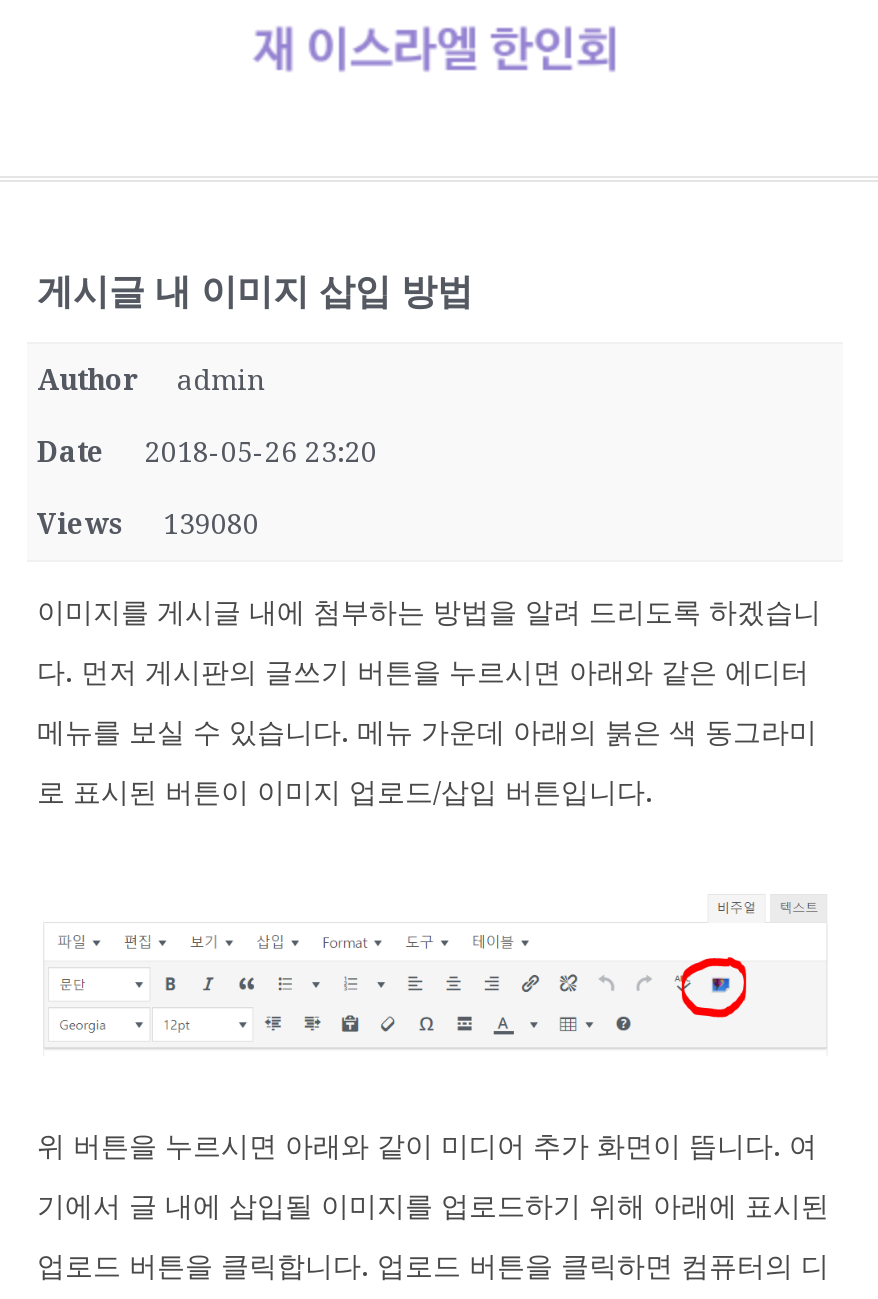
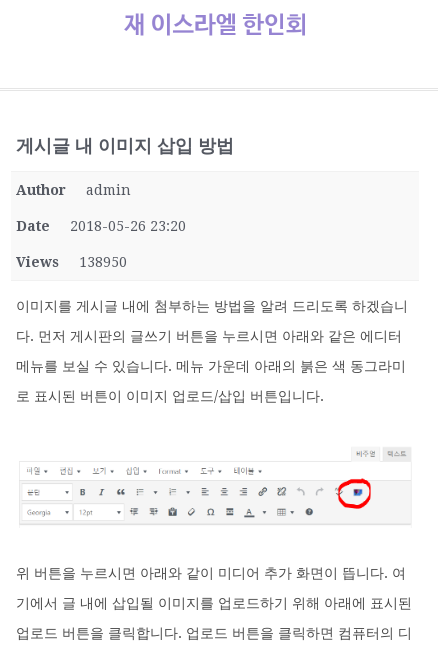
[37,508,259,540] Views 139080 -> [16,254,127,270] Views 138950

